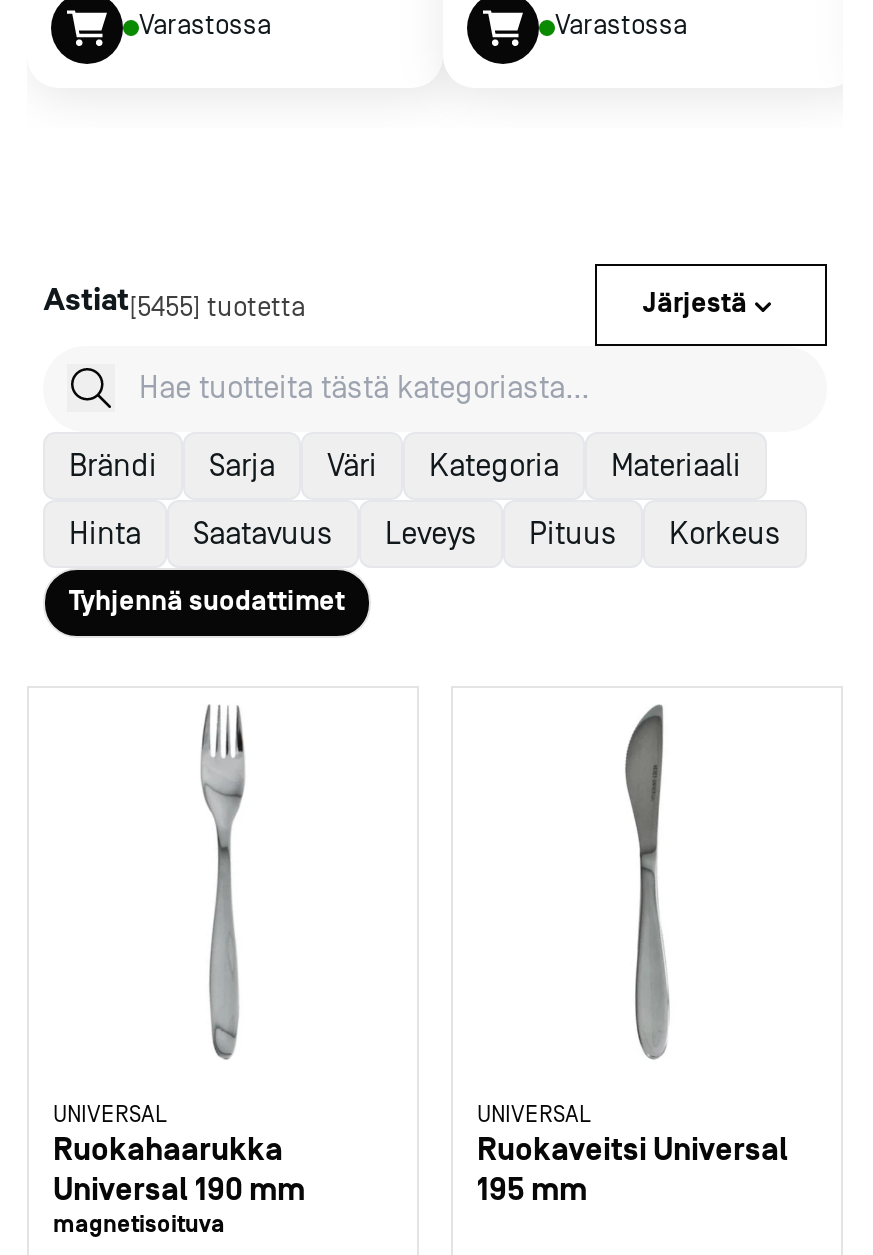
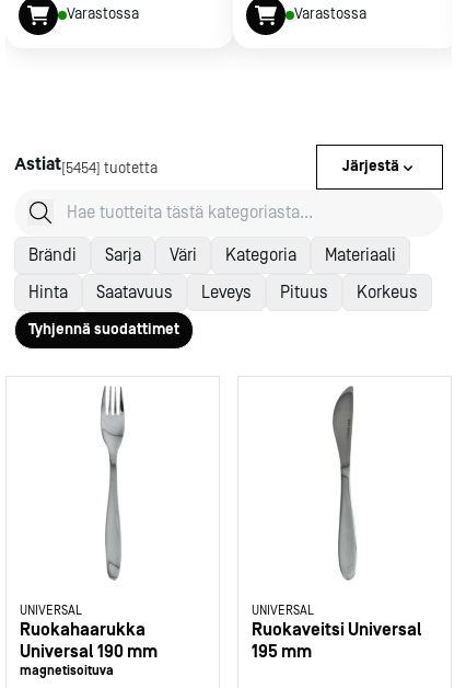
[43,286,305,324] Astiat[5455] tuotetta -> [14,157,158,178] Astiat[5454] tuotetta

